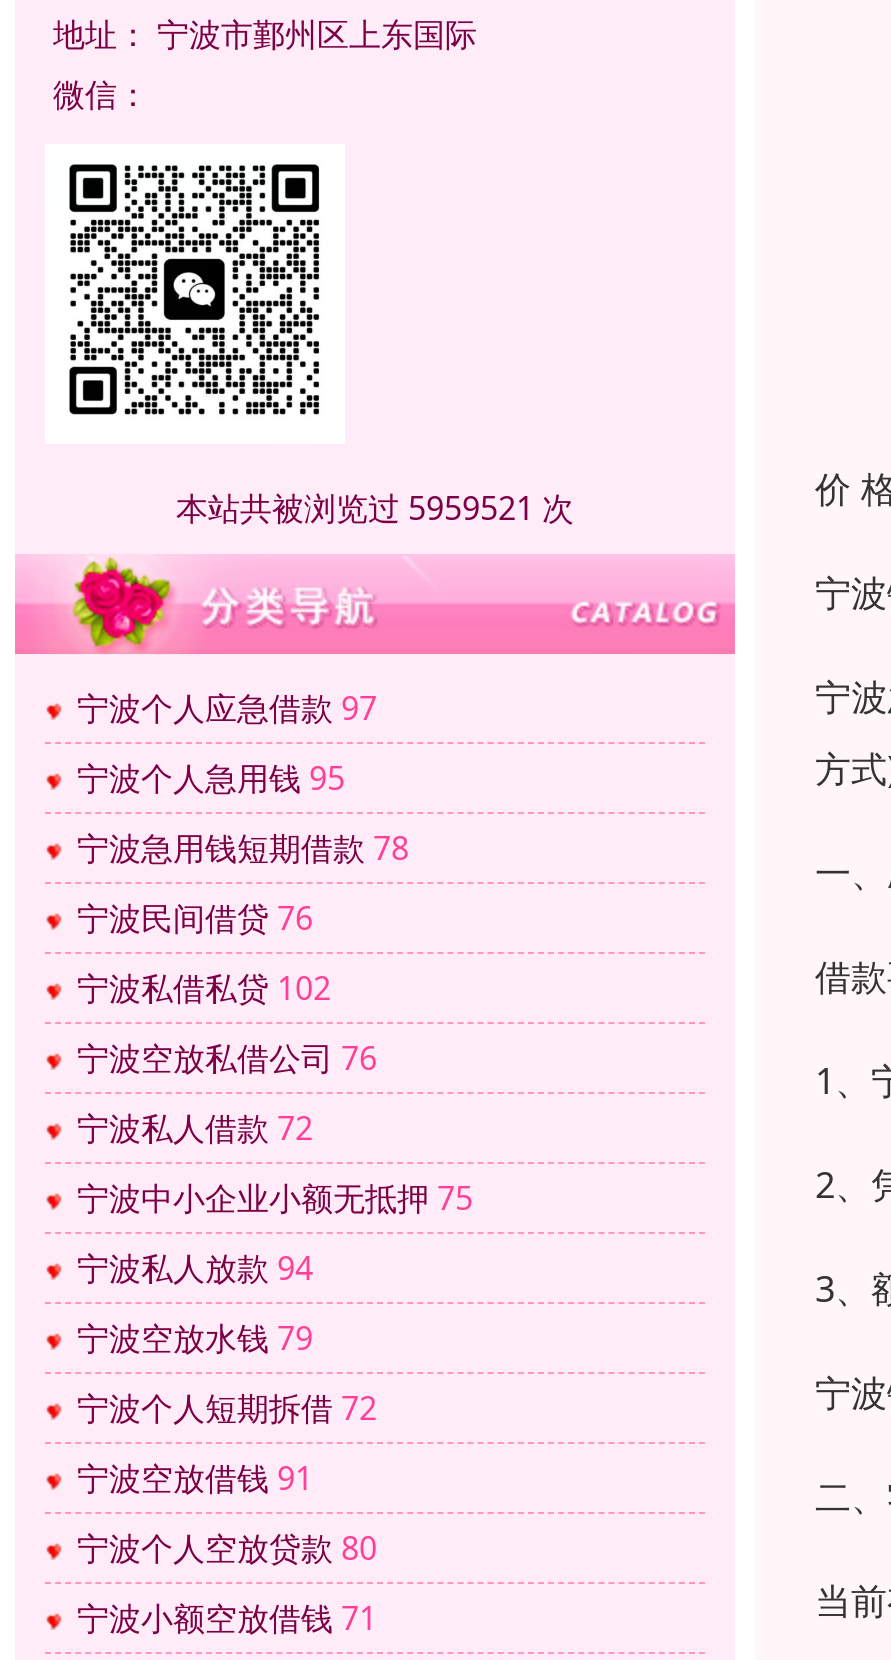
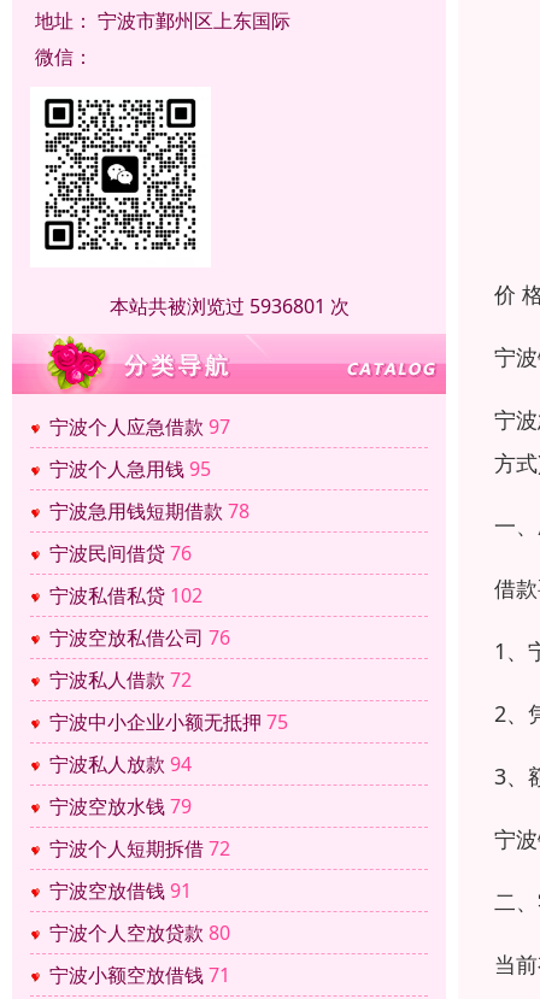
[176,486,574,530] 本站共被浏览过 5959521 次 -> [109,293,349,320] 本站共被浏览过 5936801 次

